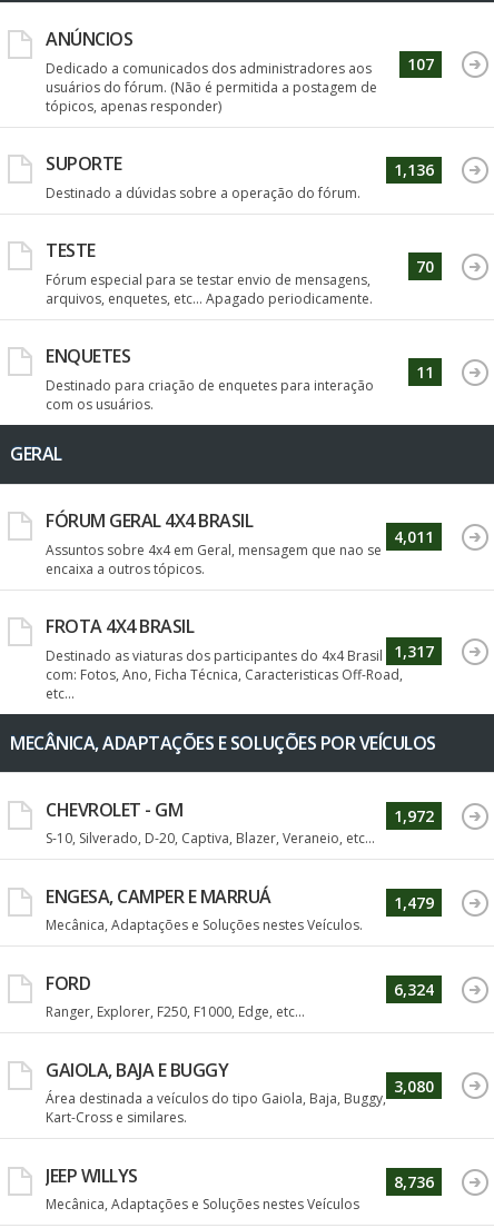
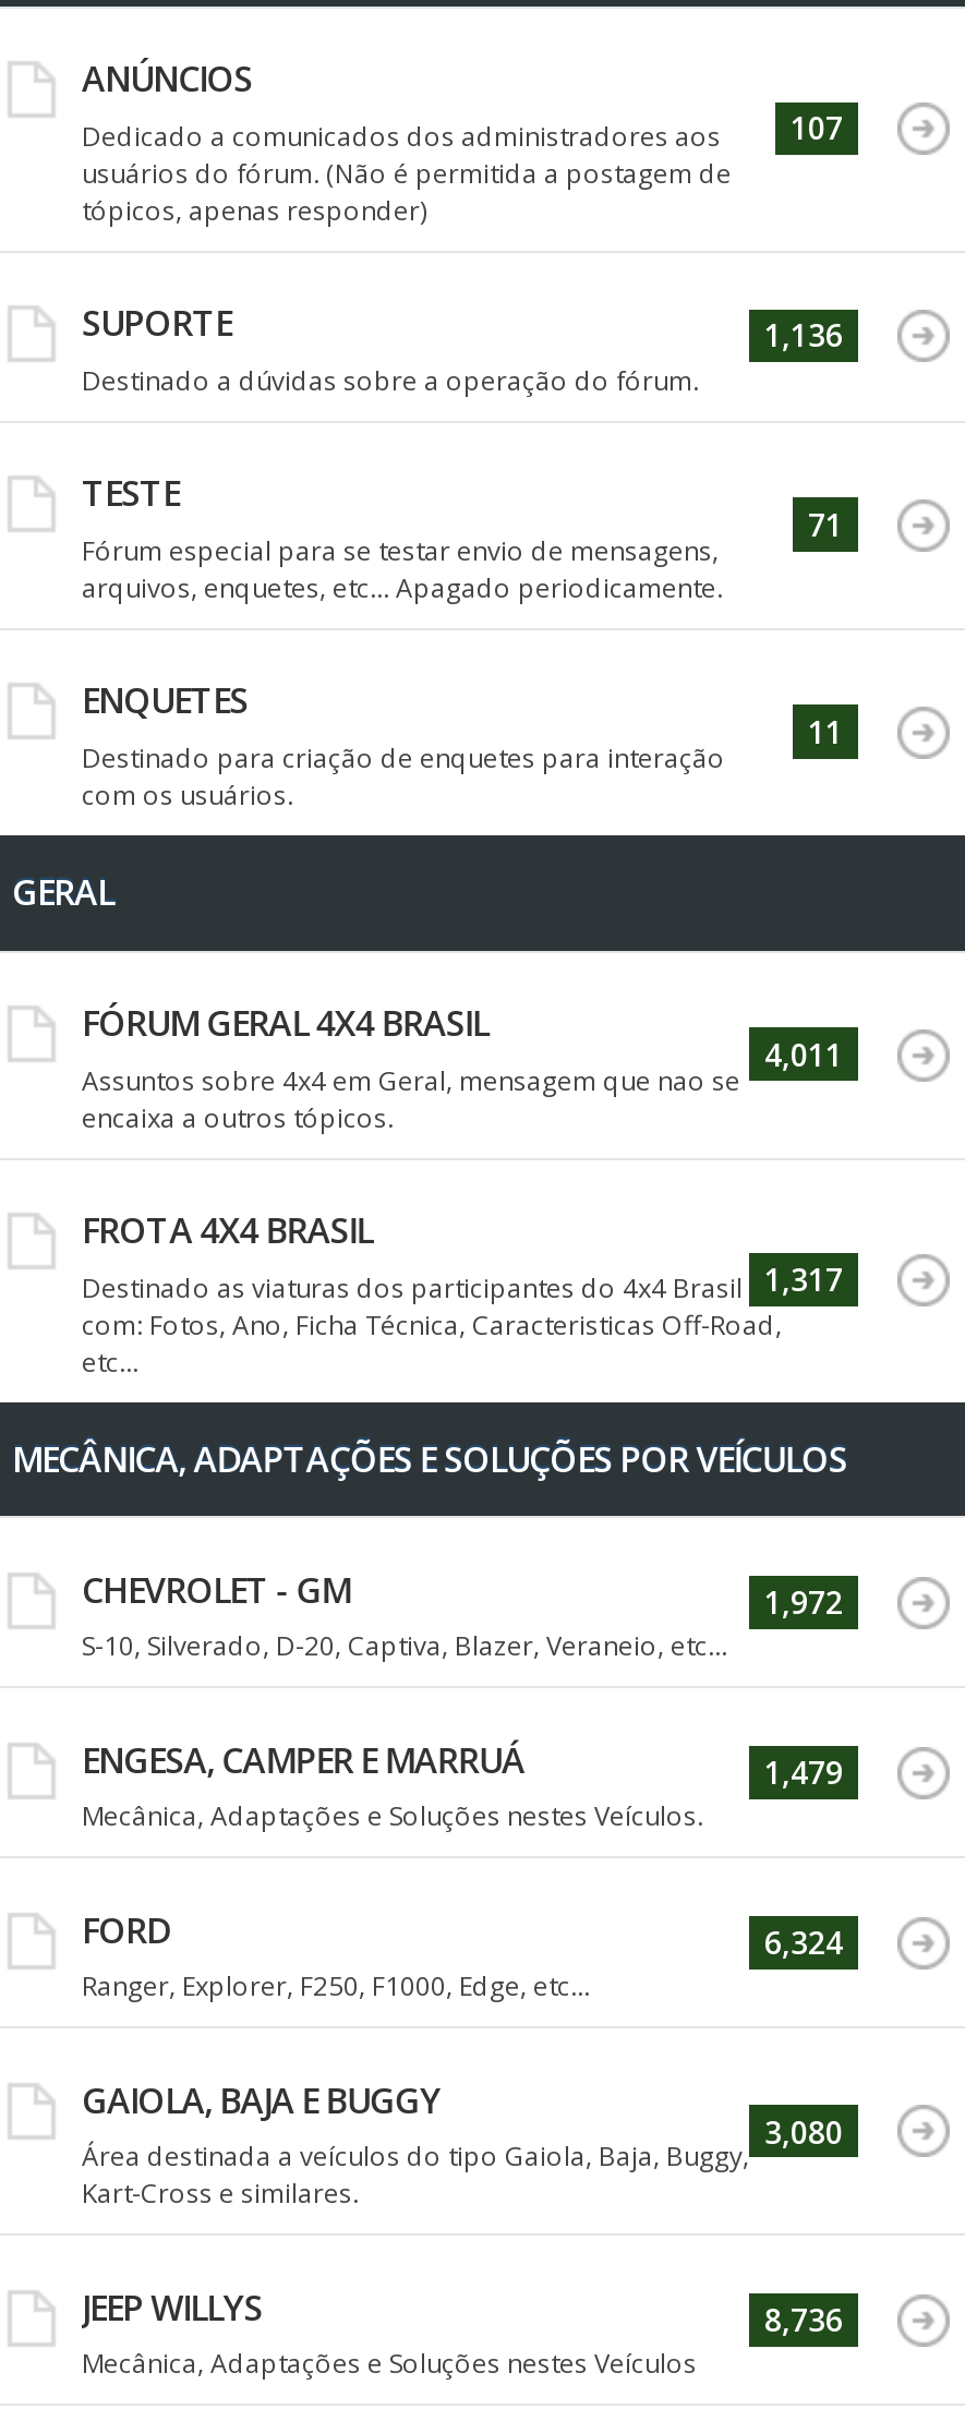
[416,256,434,277] 70 -> [808,504,843,545] 71

